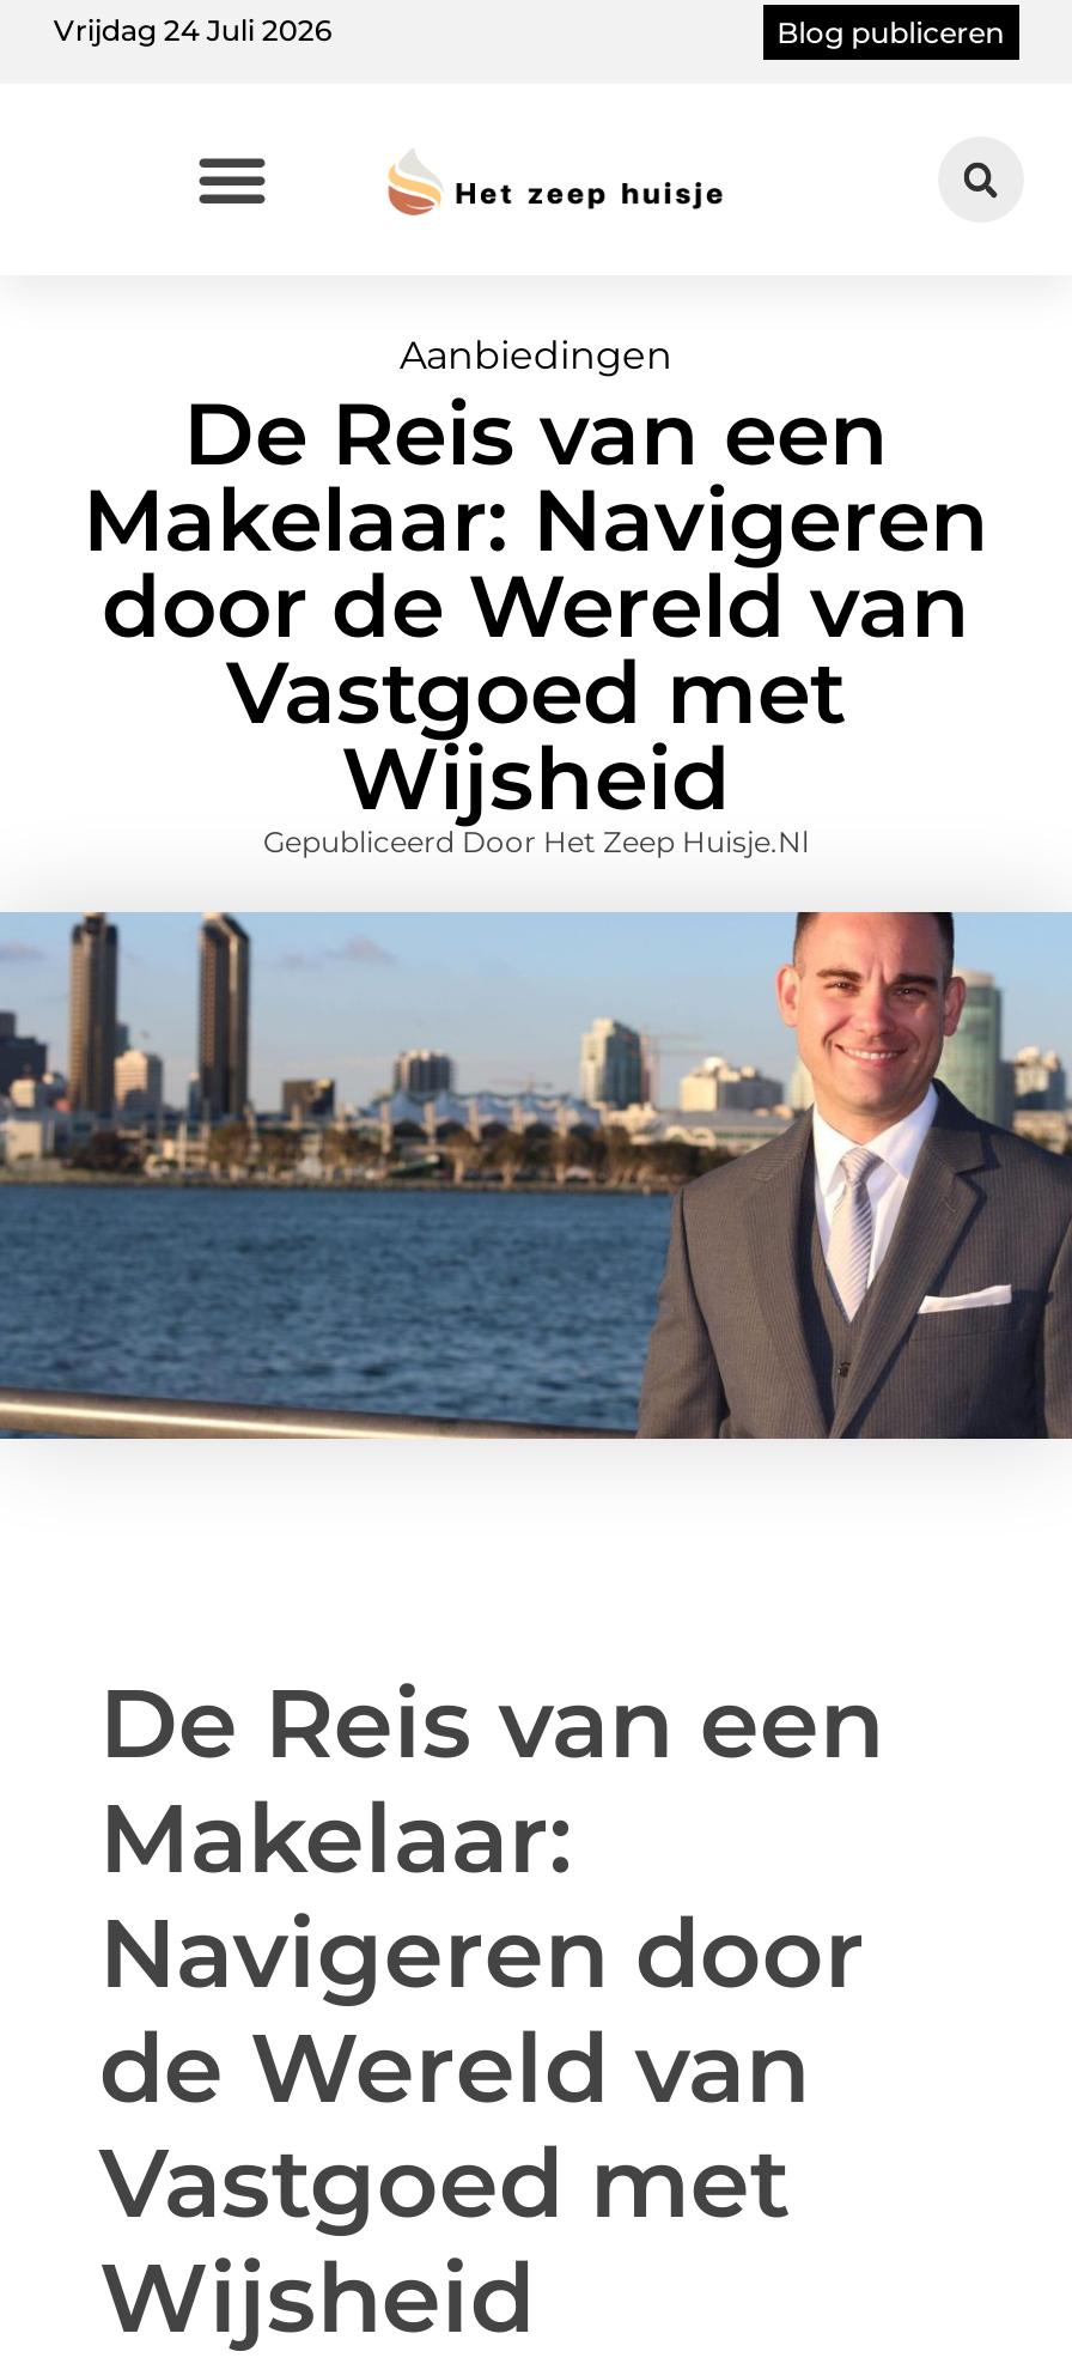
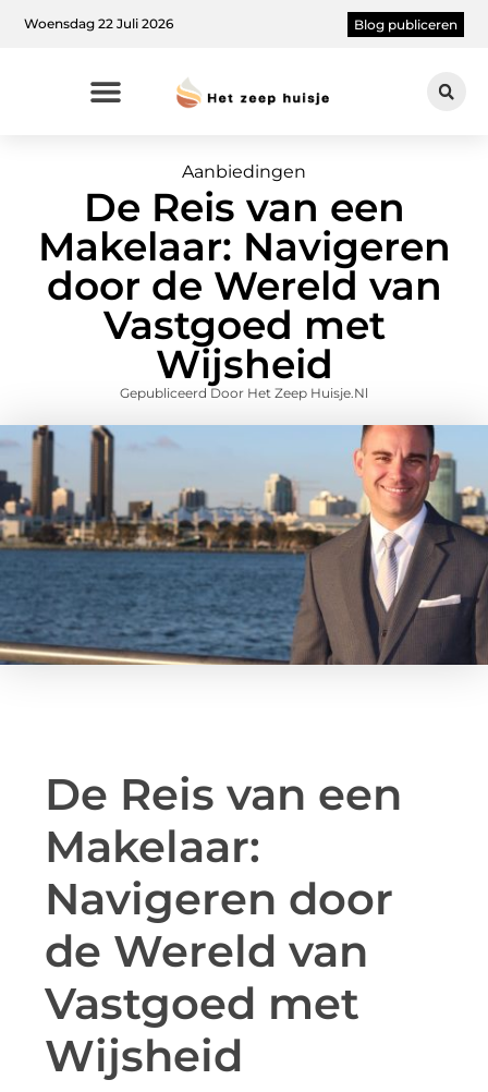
[54,11,331,47] Vrijdag 24 Juli 2026 -> [24,15,174,31] Woensdag 22 Juli 2026

